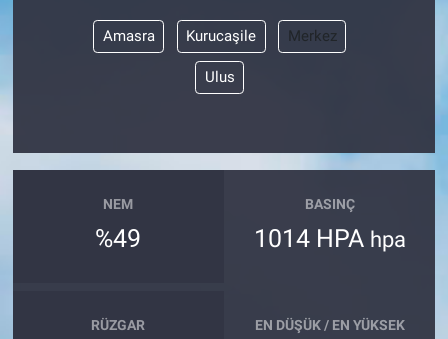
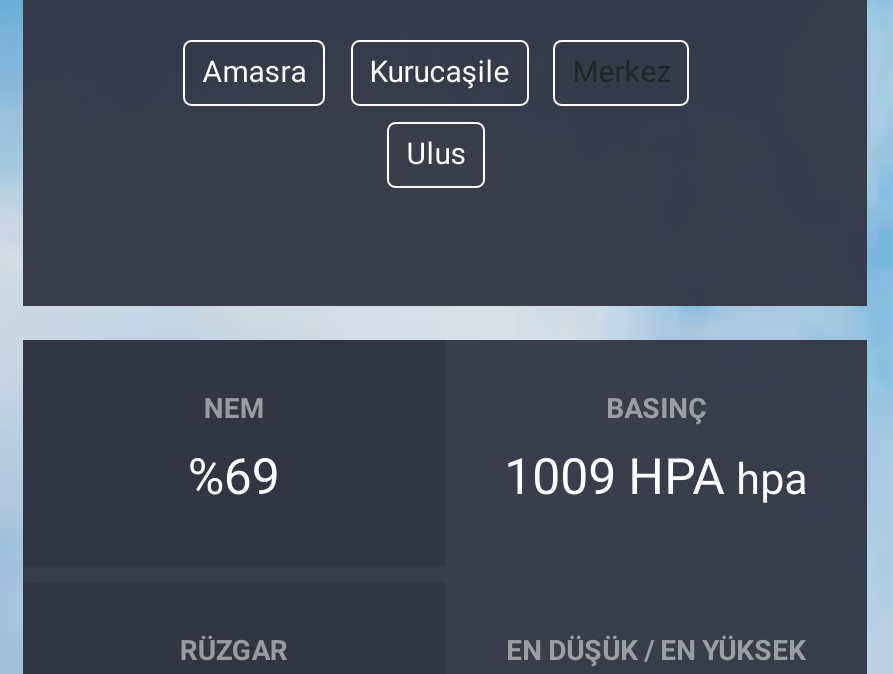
[95,224,141,253] %49 -> [188,448,280,506] %69
[254,224,406,253] 1014 HPA hpa -> [504,448,808,506] 1009 HPA hpa

